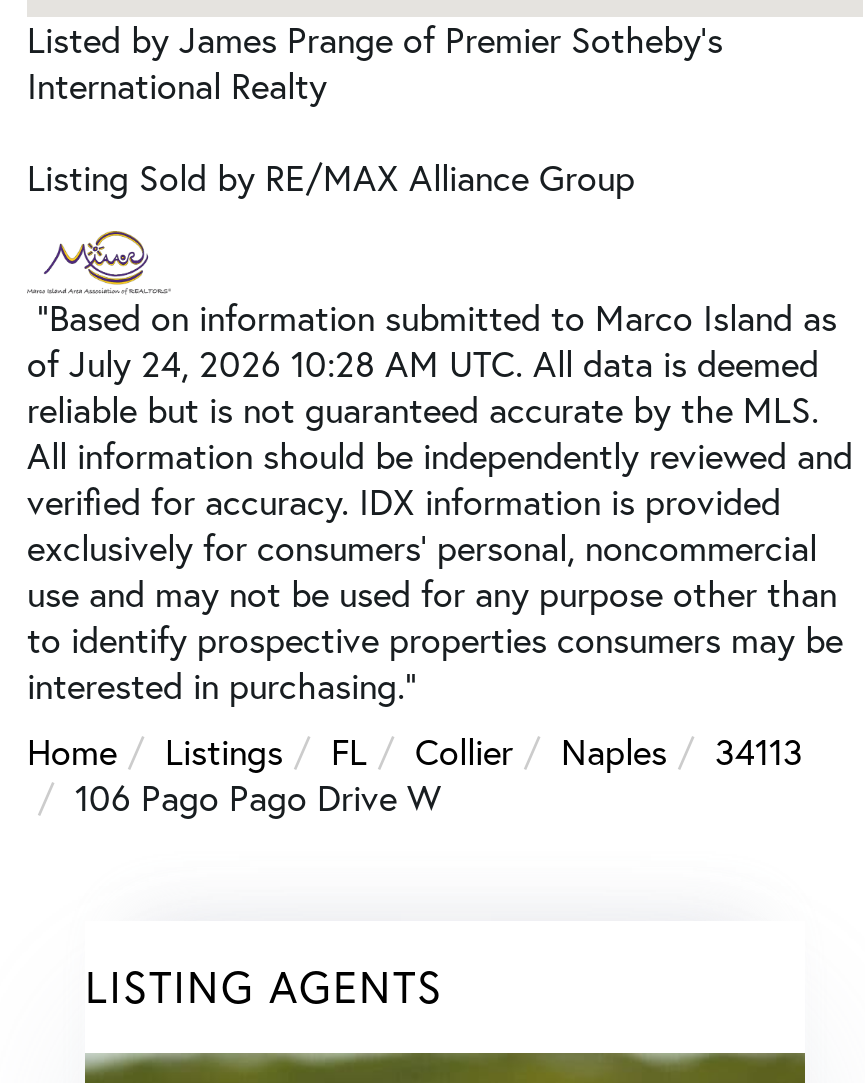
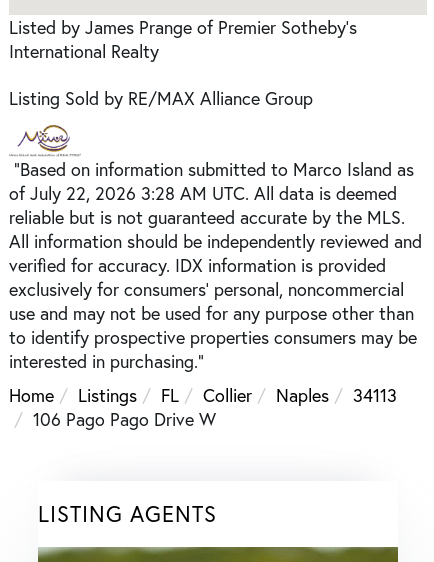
[27,341,819,387] of July 24, 2026 10:28 AM UTC. All data is deemed -> [9,181,397,205] of July 22, 2026 3:28 AM UTC. All data is deemed

